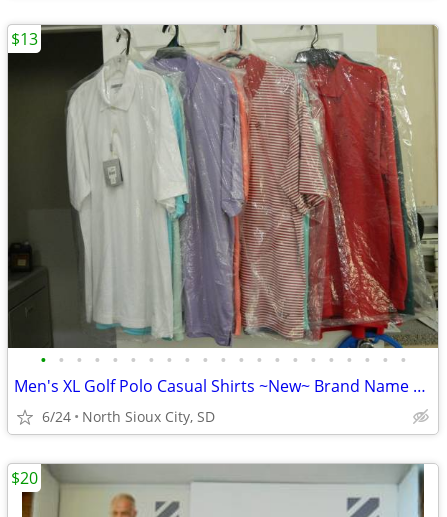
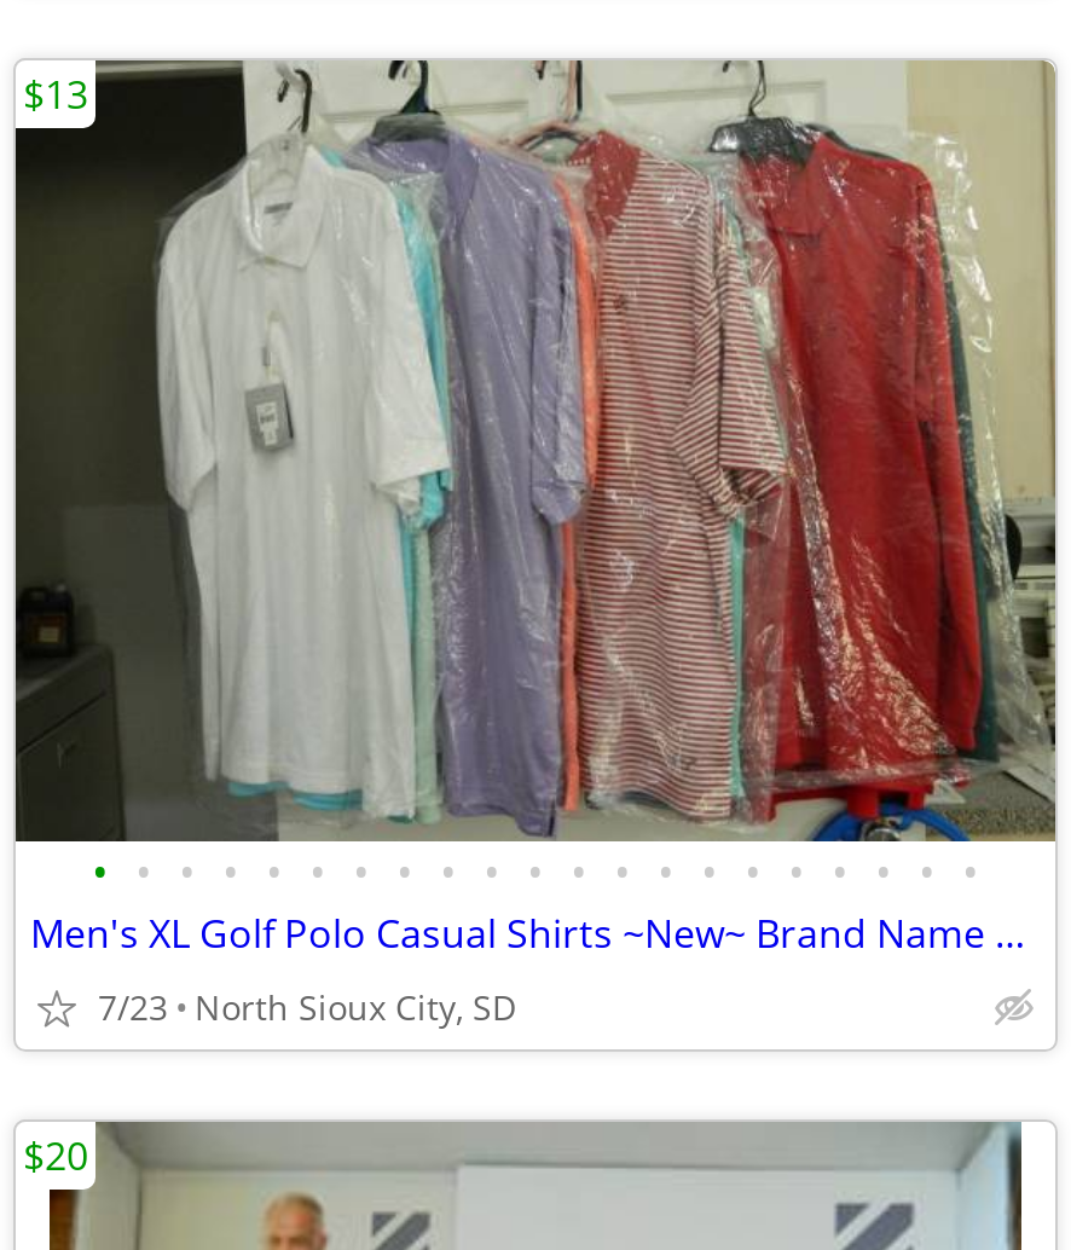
[42,407,215,426] 6/24 North Sioux City, SD -> [98,984,516,1030] 7/23 North Sioux City, SD

